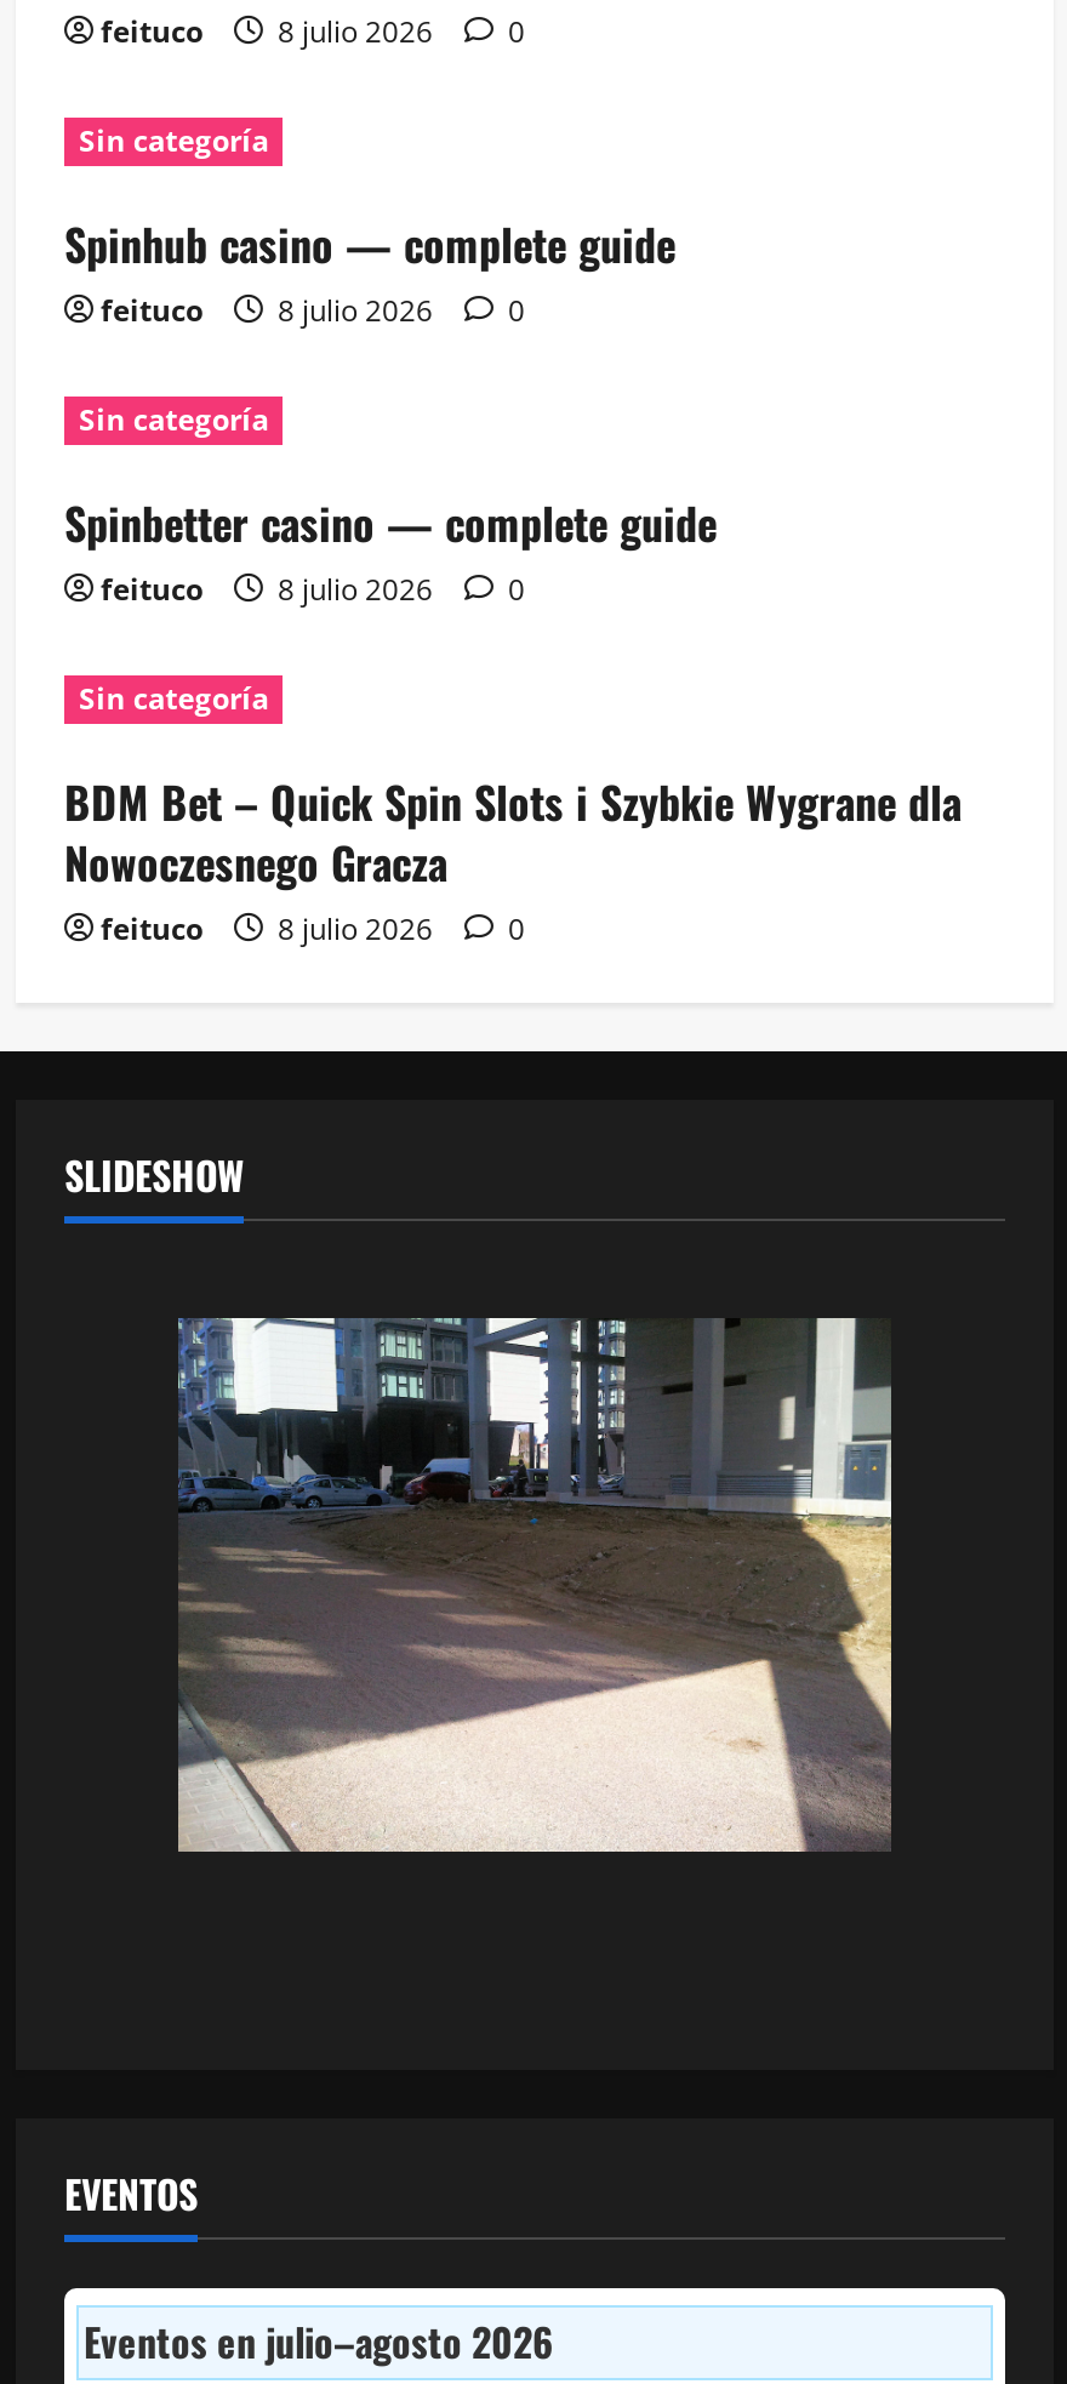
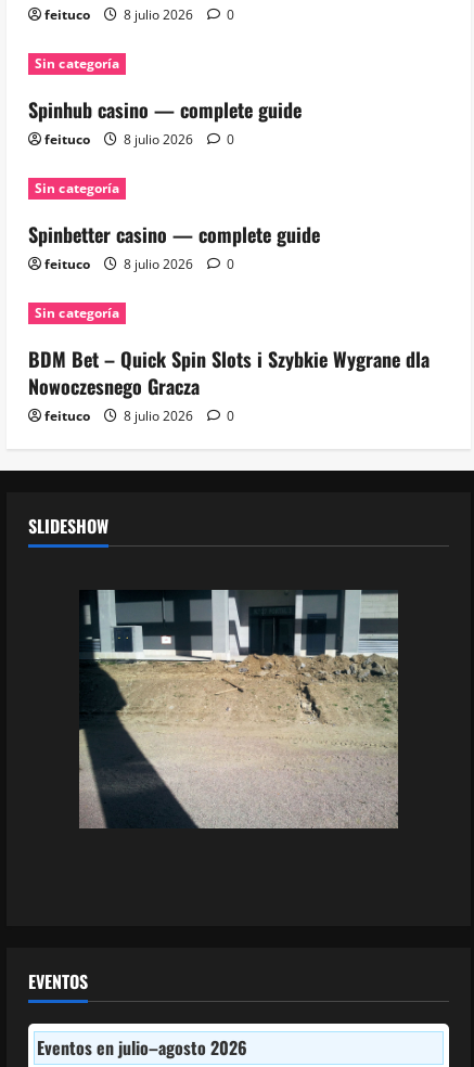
[176,1316,891,1854] [image] -> [79,589,399,828] [image]

